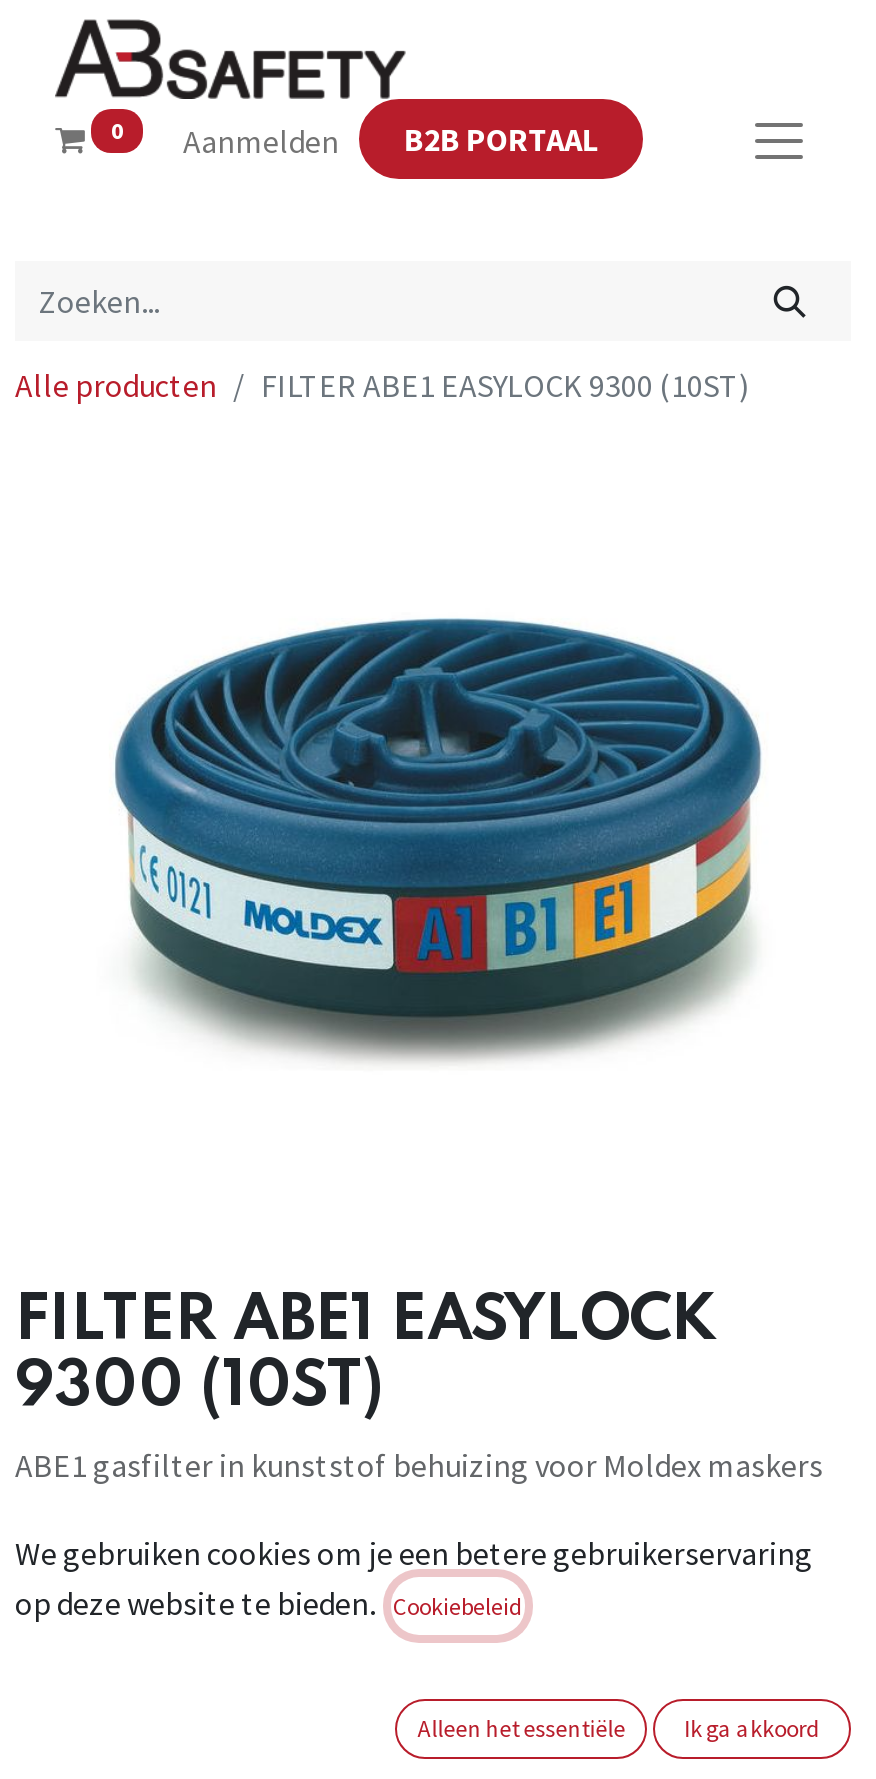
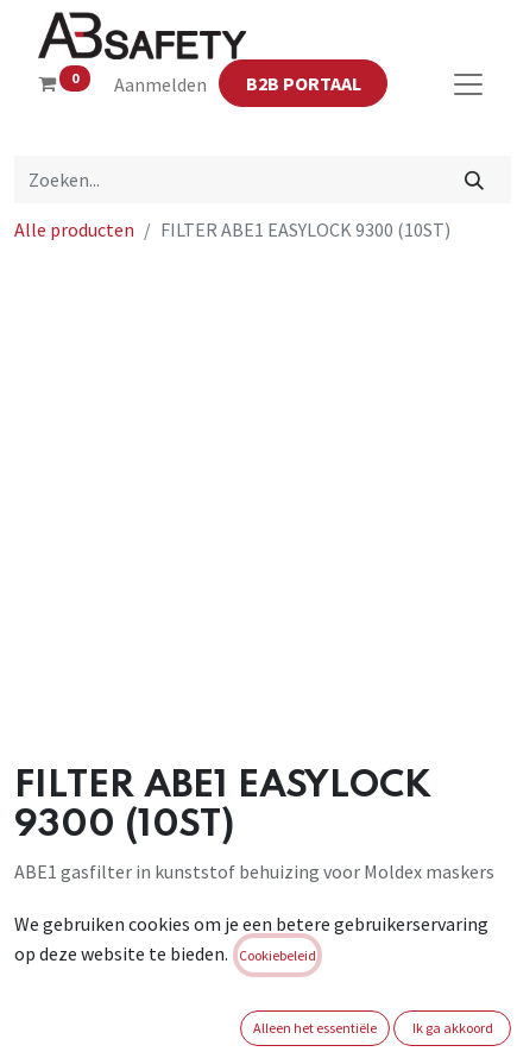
[113,617,763,1061] [image] -> none

